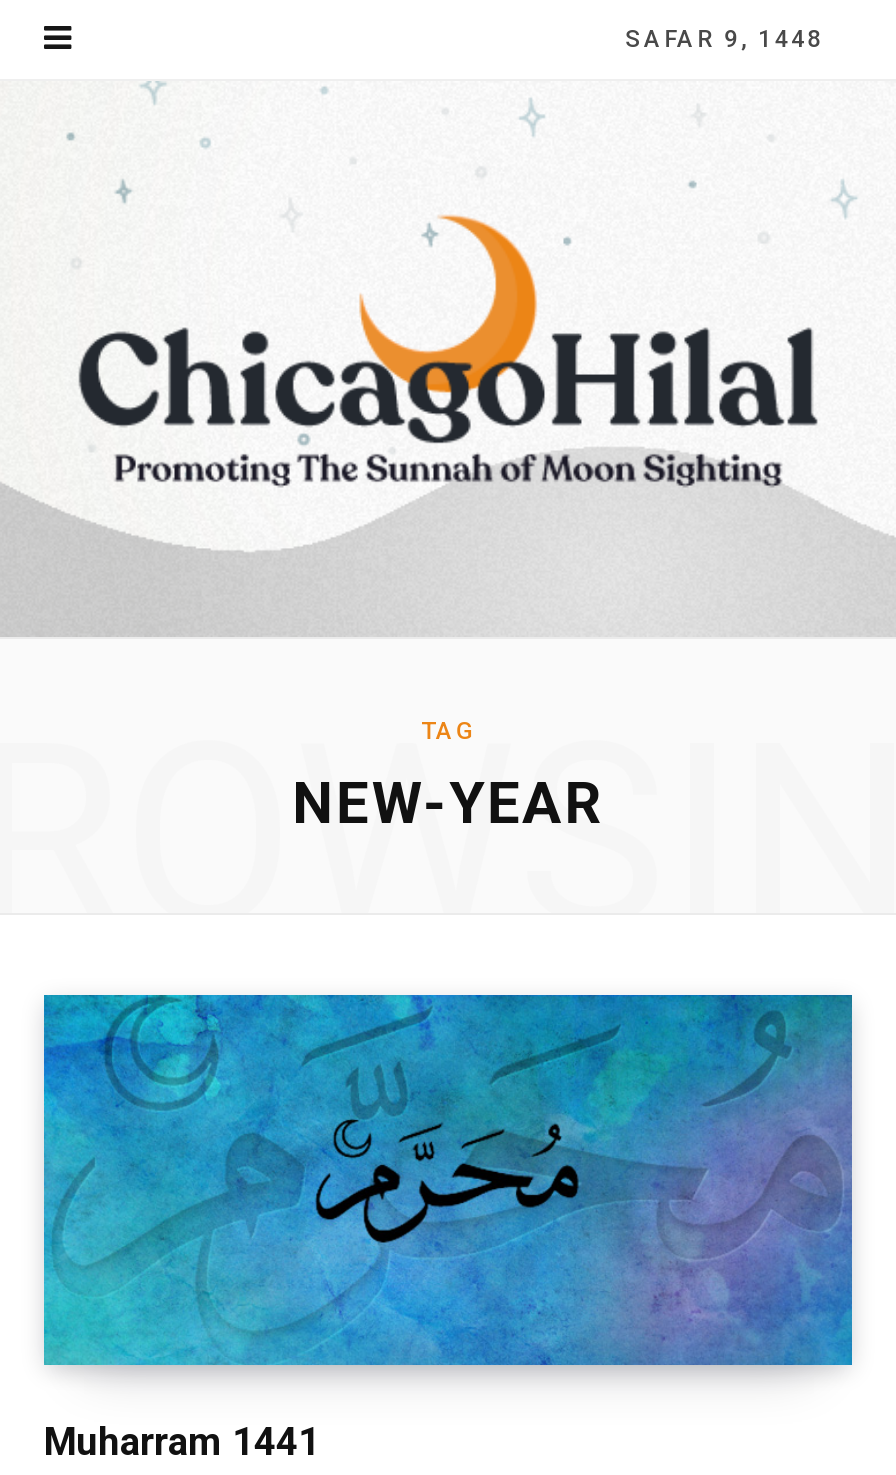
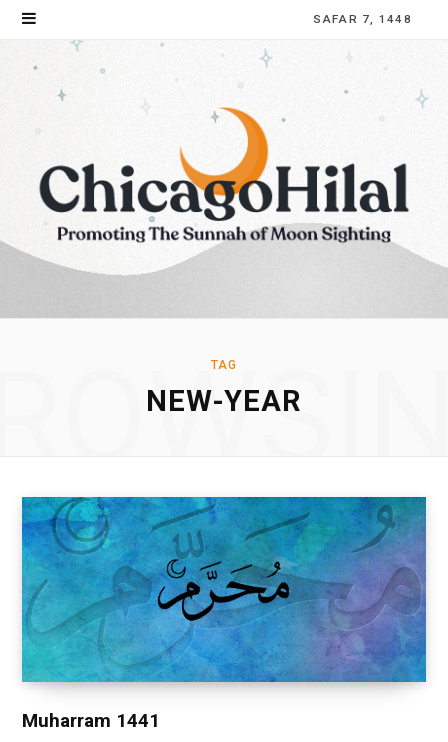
[625,25,824,53] SAFAR 9, 1448 -> [313,12,412,26] SAFAR 7, 1448

